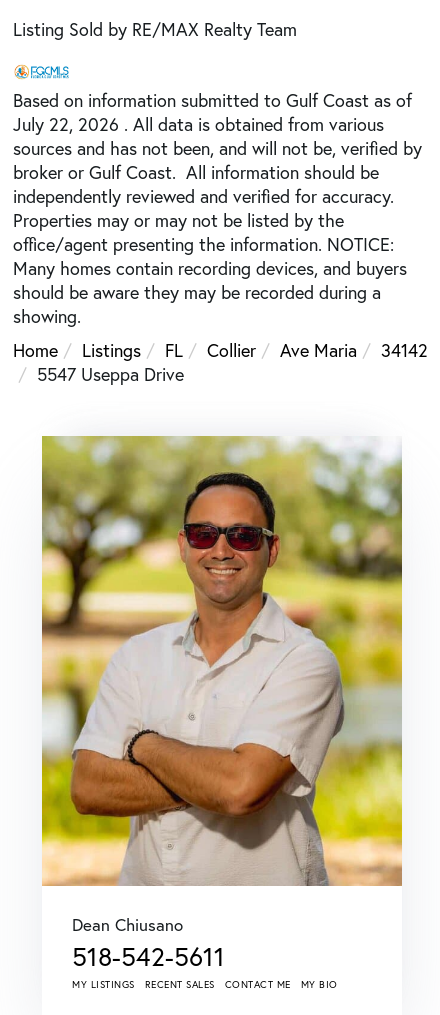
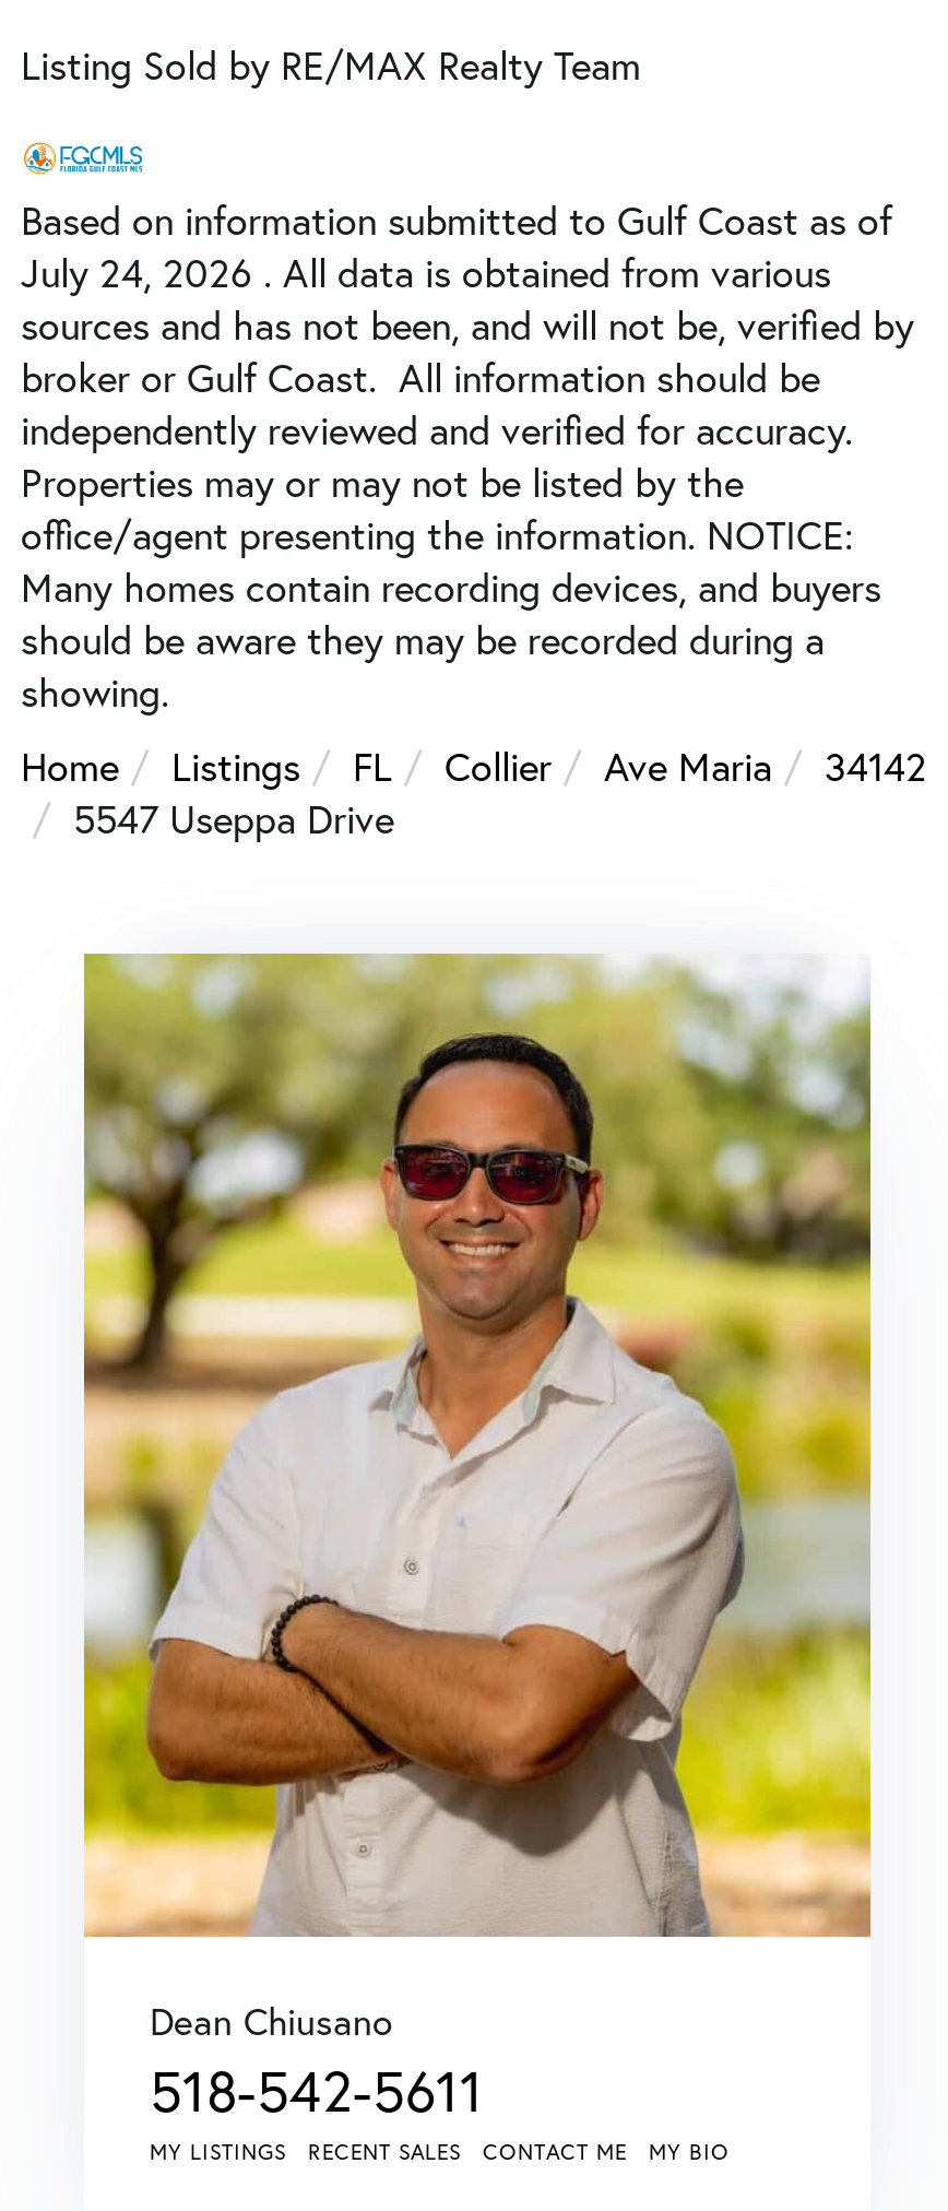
[13,112,384,136] July 22, 2026 . All data is obtained from various -> [21,245,831,297] July 24, 2026 . All data is obtained from various

